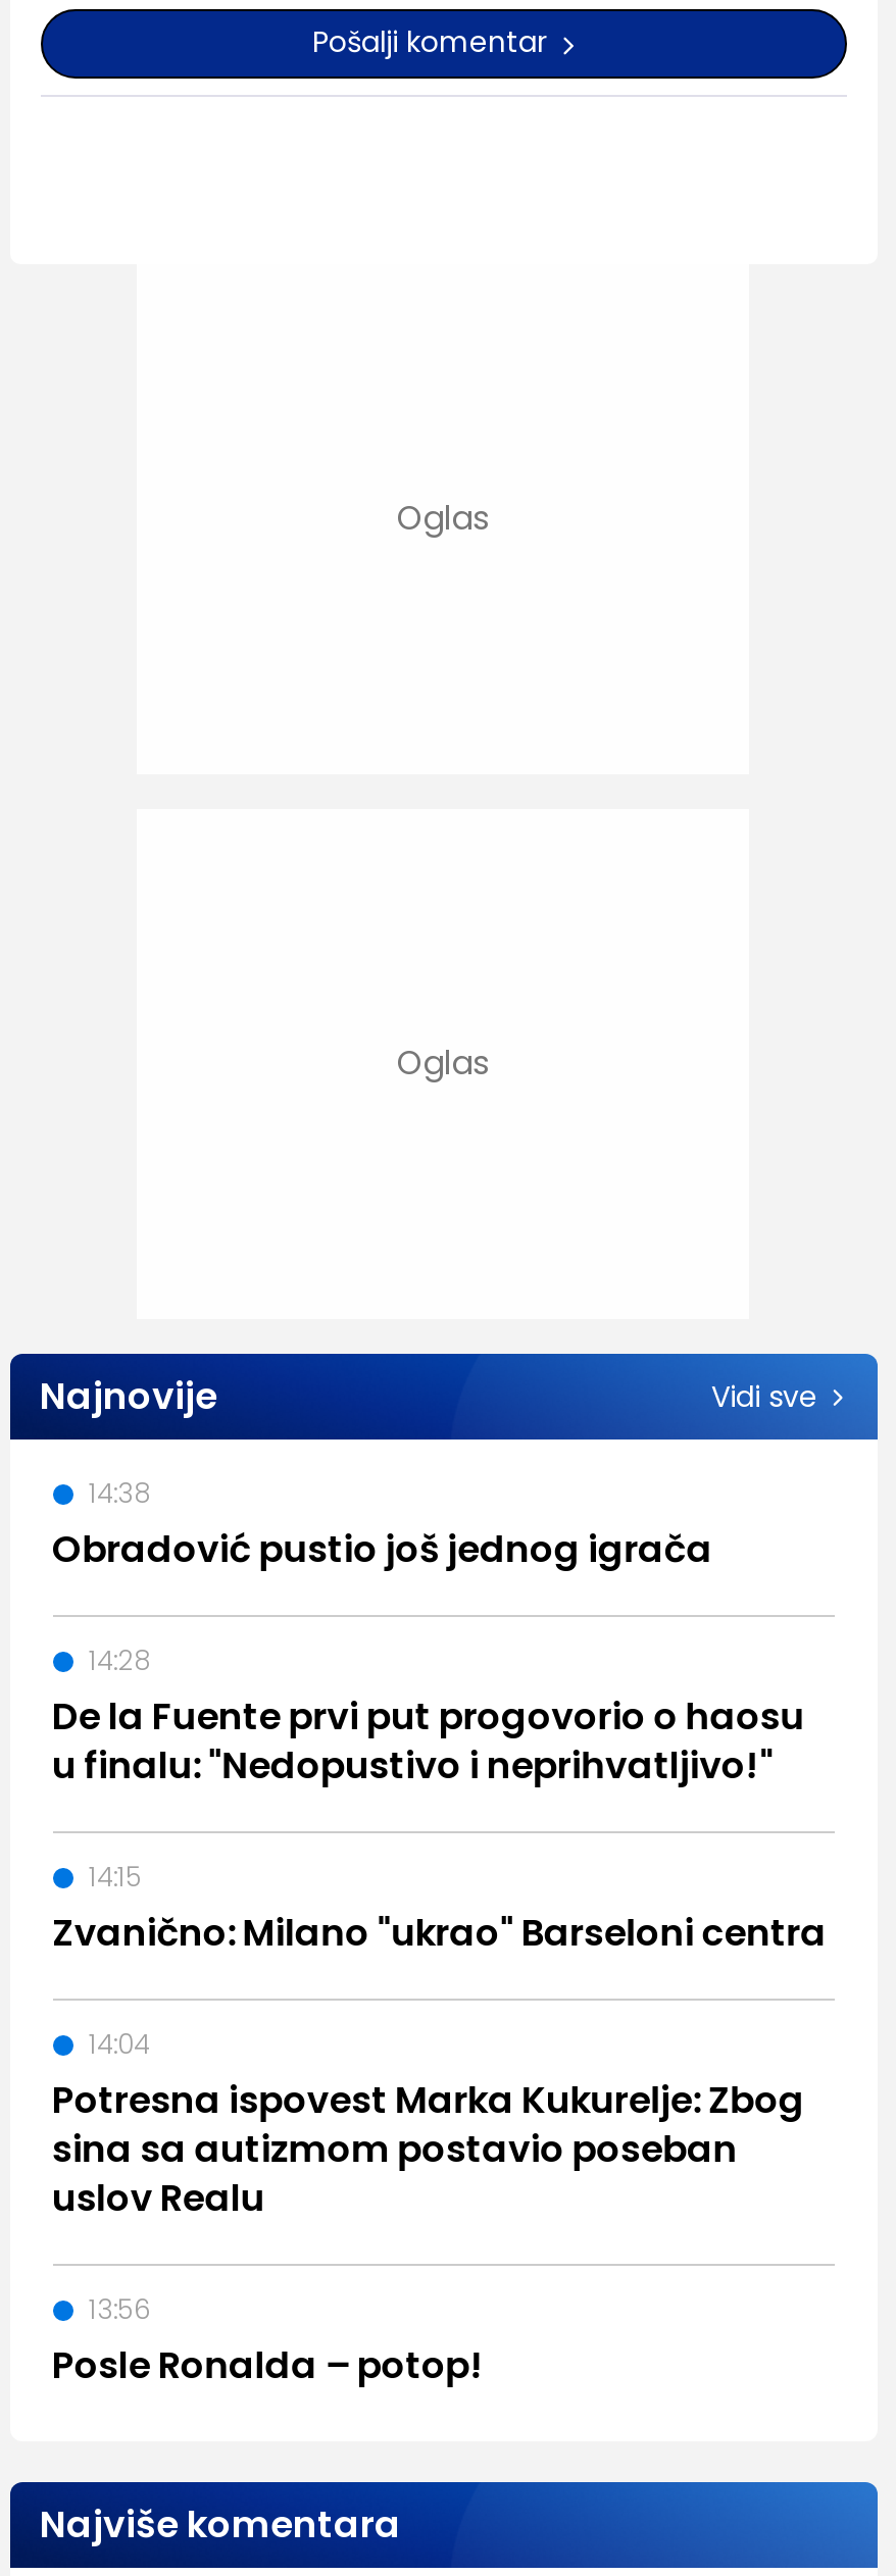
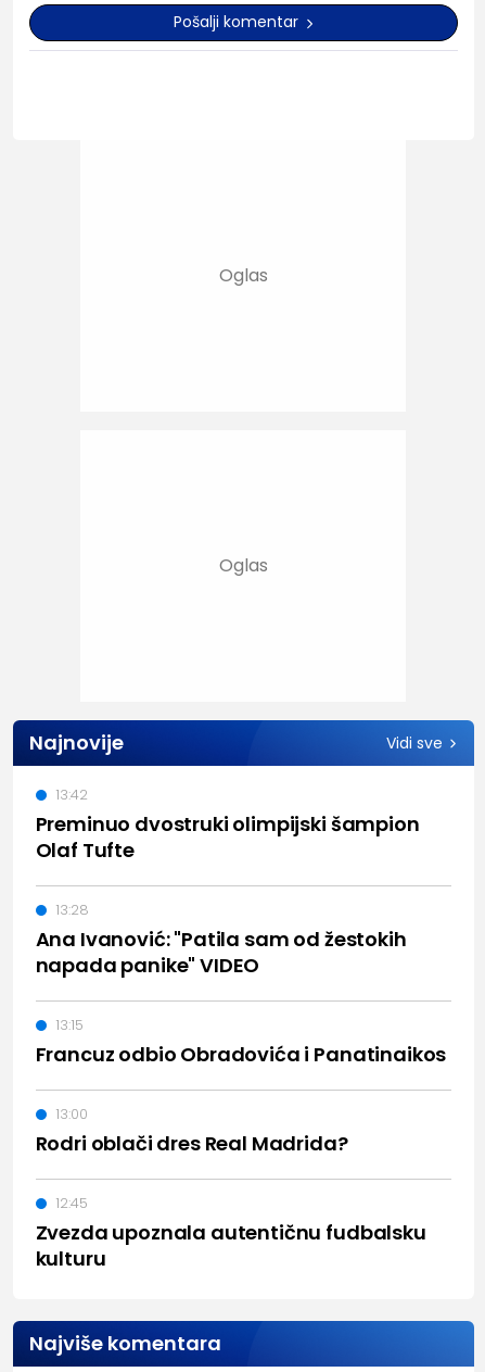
[89,1474,152,1513] 14:38 -> [55,784,87,805] 13:42
[52,1523,713,1574] Obradović pustio još jednog igrača -> [35,810,419,864] Preminuo dvostruki olimpijski šampion | Olaf Tufte
[89,1642,152,1680] 14:28 -> [55,900,88,920] 13:28
[52,1691,804,1791] De la Fuente prvi put progovorio o haosu | u finalu: "Nedopustivo i neprihvatljivo!" -> [35,926,406,979] Ana Ivanović: "Patila sam od žestokih | napada panike" VIDEO
[89,1858,142,1897] 14:15 -> [55,1015,83,1035] 13:15
[52,1907,827,1958] Zvanično: Milano "ukrao" Barseloni centra -> [35,1041,446,1068] Francuz odbio Obradovića i Panatinaikos
[89,2025,150,2064] 14:04 -> [55,1104,87,1124] 13:00
[52,2074,805,2223] Potresna ispovest Marka Kukurelje: Zbog | sina sa autizmom postavio poseban | uslov Realu -> [35,1130,348,1157] Rodri oblači dres Real Madrida?
[89,2291,152,2329] 13:56 -> [55,1193,87,1214] 12:45
[52,2340,484,2391] Posle Ronalda – potop! -> [35,1219,426,1272] Zvezda upoznala autentičnu fudbalsku | kulturu

